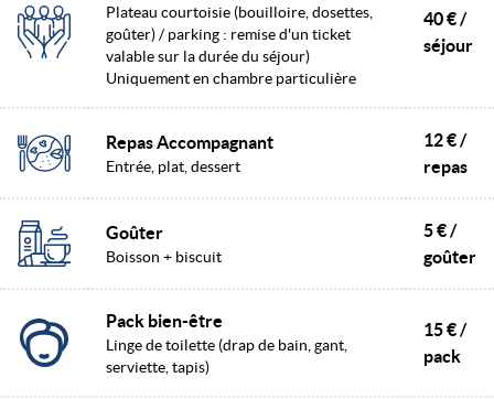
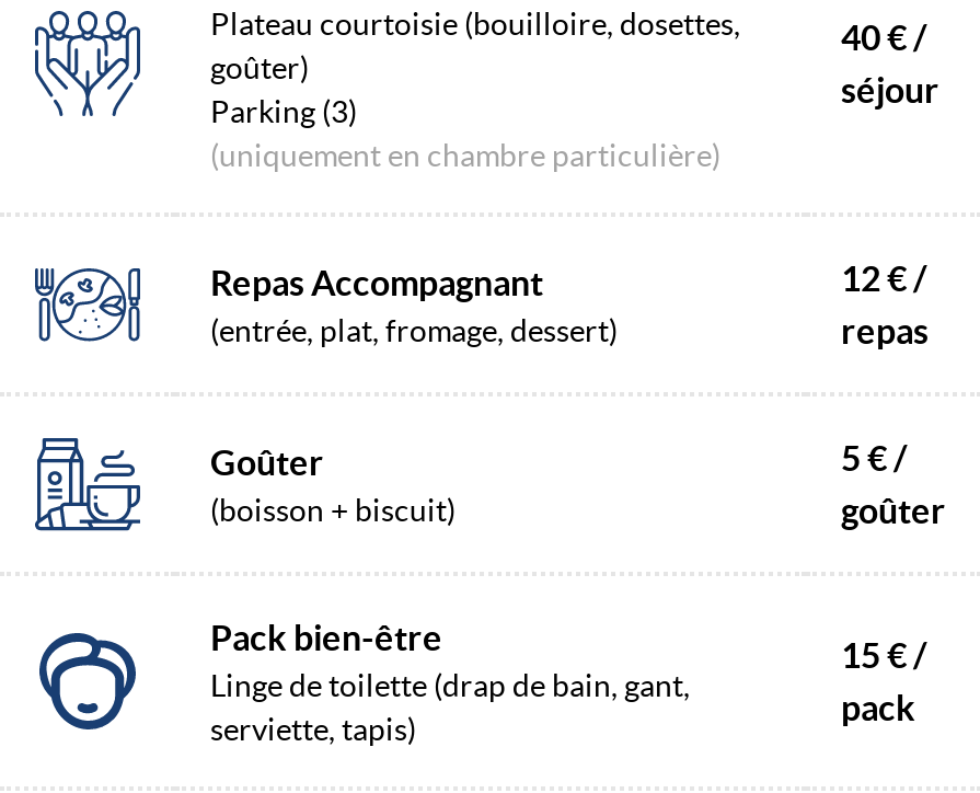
[106,25,356,87] goûter) / parking : remise d'un ticket | valable sur la durée du séjour) | Uniquement en chambre particulière -> [210,50,720,173] goûter) | Parking (3) | (uniquement en chambre particulière)
[106,158,240,175] Entrée, plat, dessert -> [210,313,618,348] (entrée, plat, fromage, dessert)
[106,248,222,266] Boisson + biscuit -> [210,493,456,528] (boisson + biscuit)

